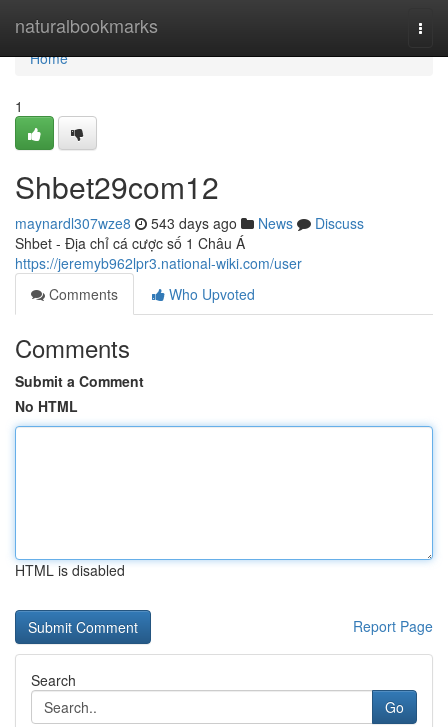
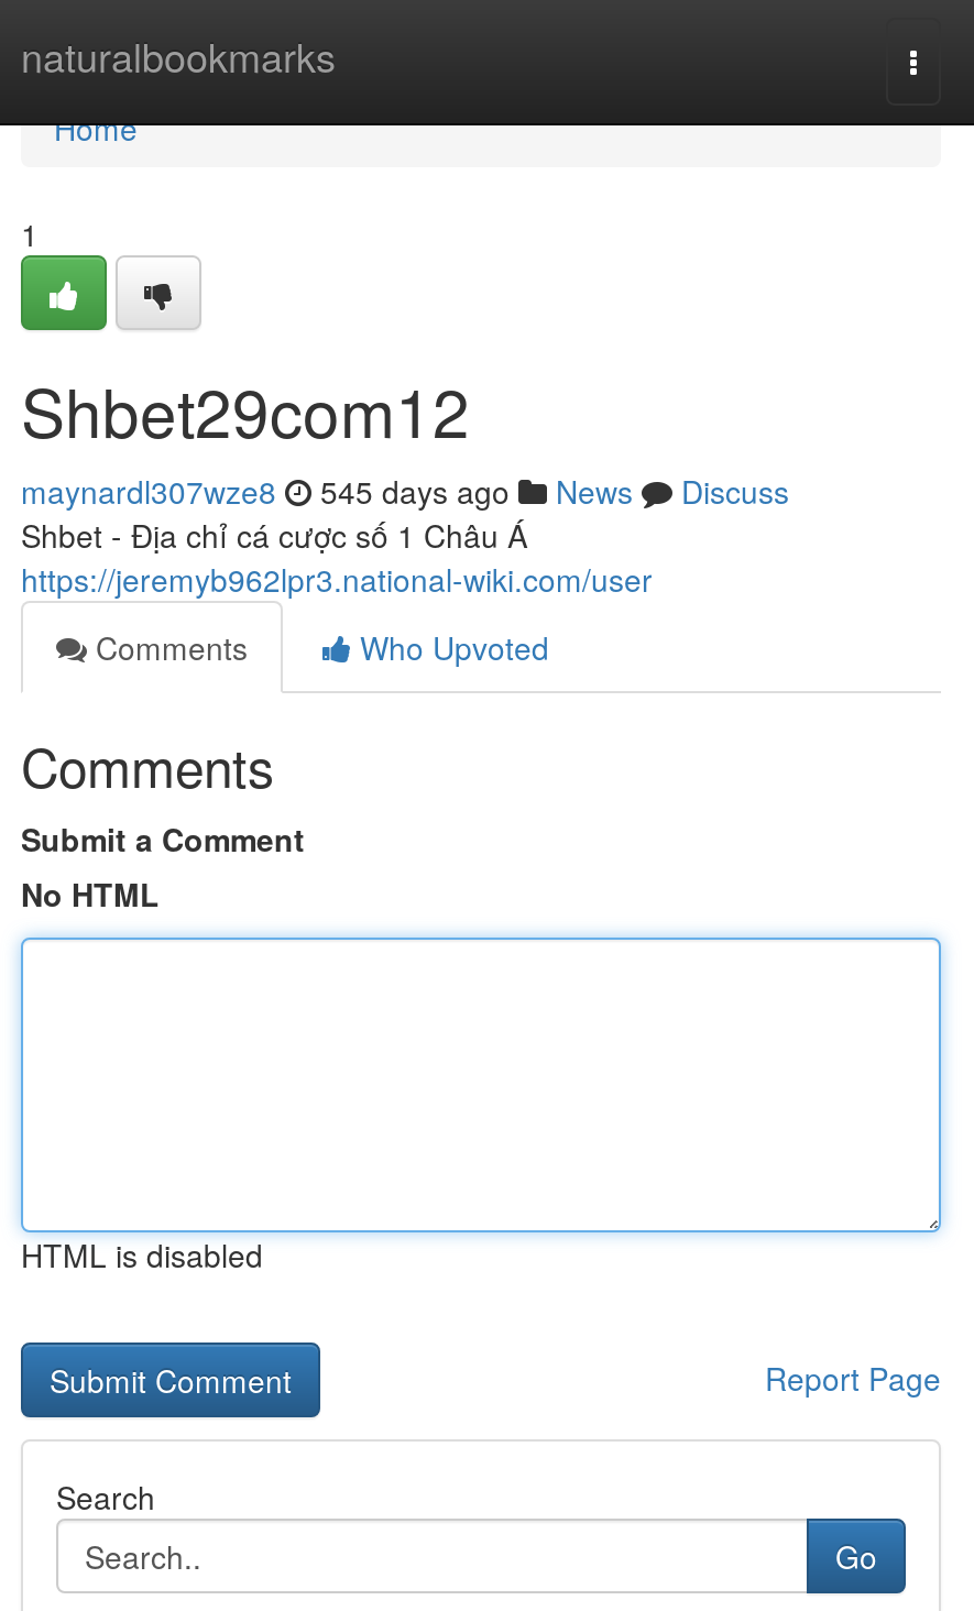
[15,213,364,233] maynardl307wze8 543 days ago News Discuss -> [21,469,789,513] maynardl307wze8 545 days ago News Discuss

